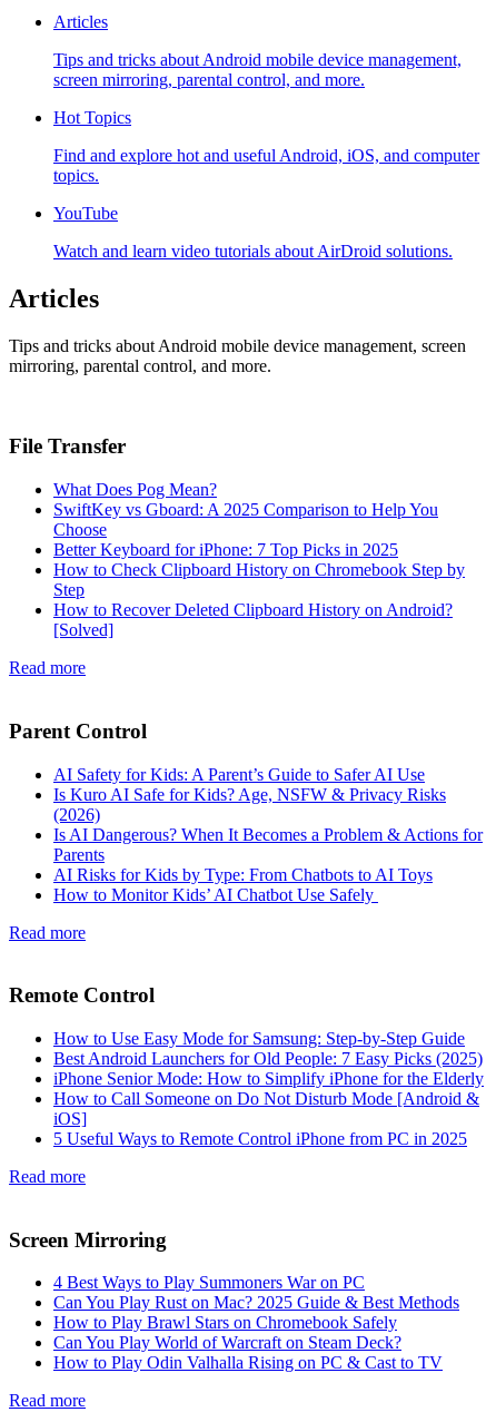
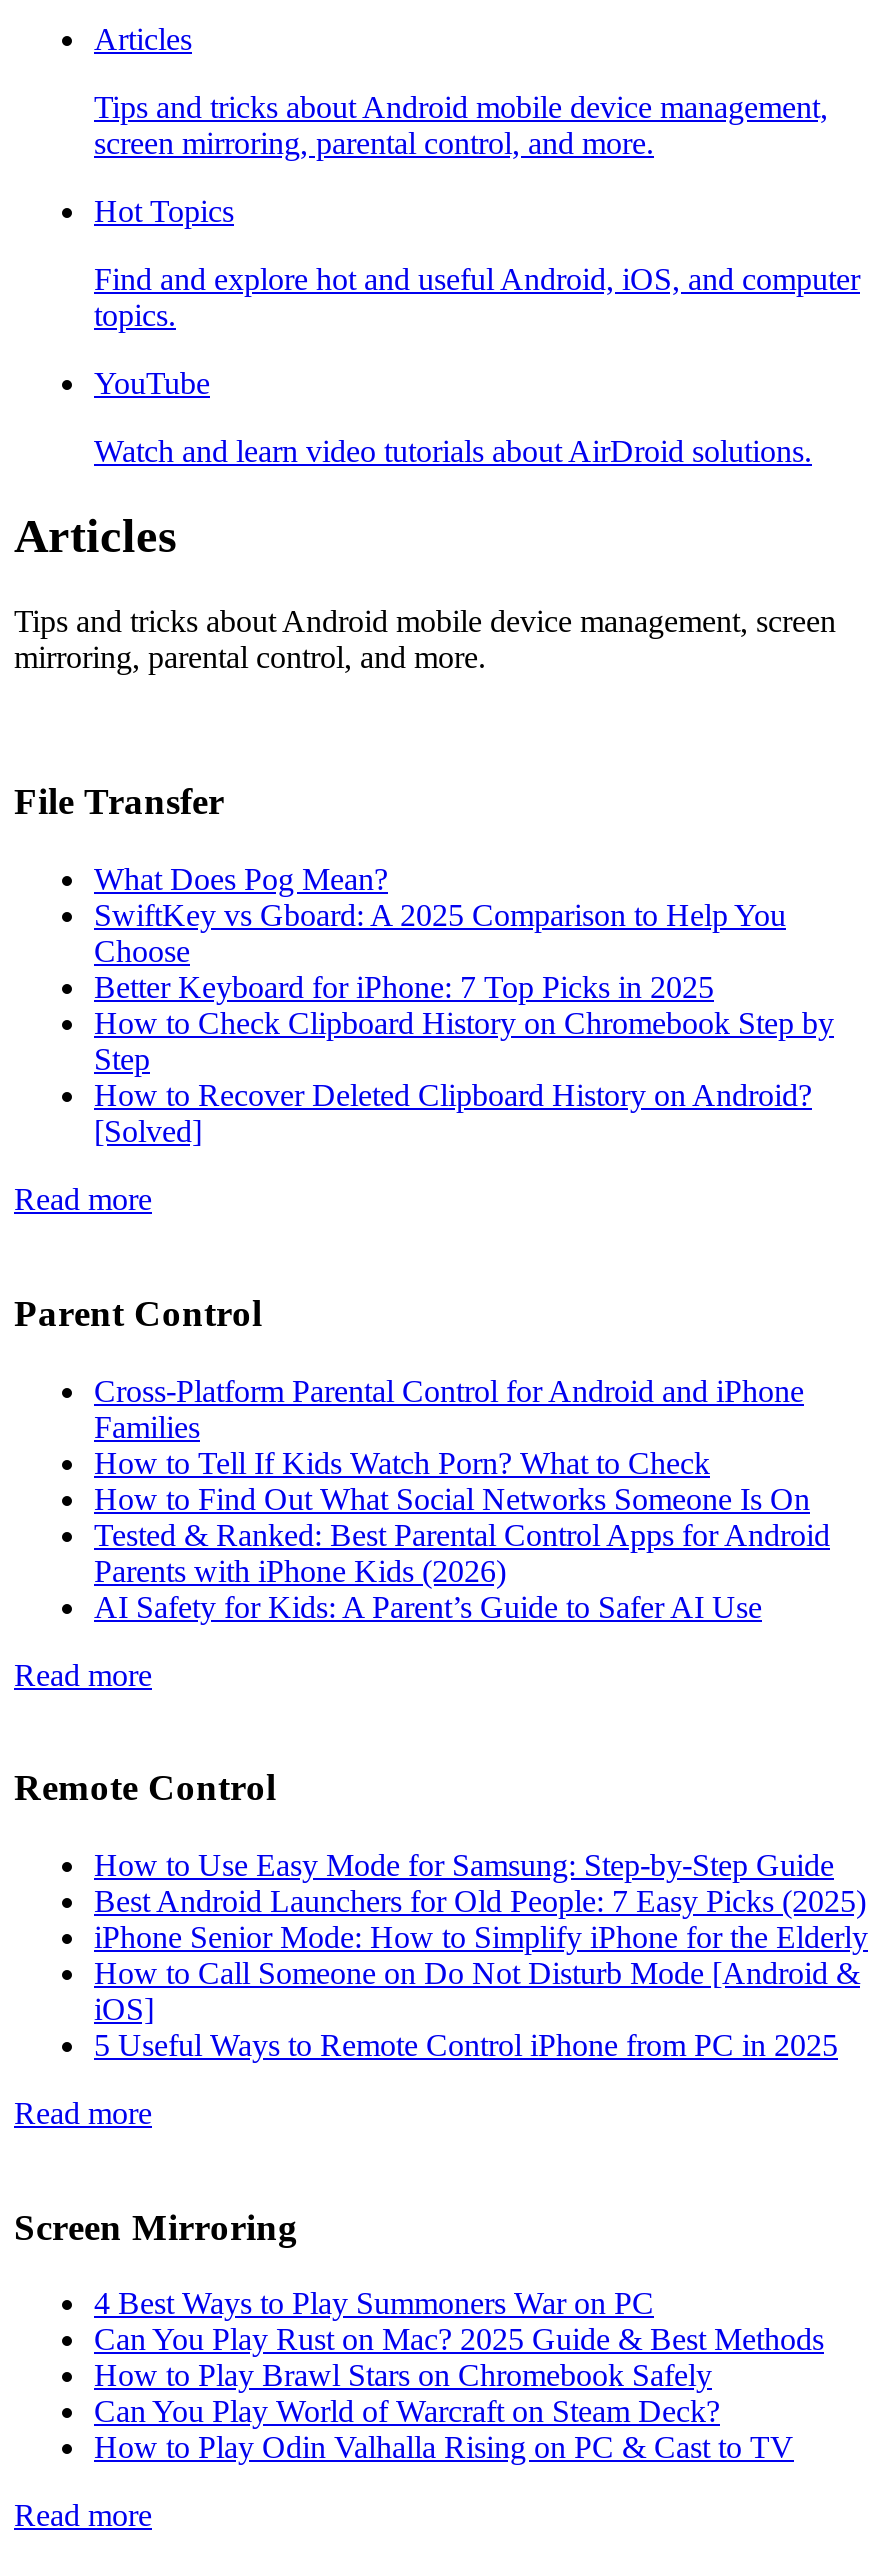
none -> [94,1373,830,1587] Cross-Platform Parental Control for Android and iPhone | Families | How to Tell If Kids Watch Porn? What to Check | How to Find Out What Social Networks Someone Is On | Tested & Ranked: Best Parental Control Apps for Android | Parents with iPhone Kids (2026)
moved [53,765,425,783] -> [94,1589,762,1623]: AI Safety for Kids: A Parent’s Guide to Safer AI Use
[53,785,483,904] Is Kuro AI Safe for Kids? Age, NSFW & Privacy Risks | (2026) | Is AI Dangerous? When It Becomes a Problem & Actions for | Parents | AI Risks for Kids by Type: From Chatbots to AI Toys | How to Monitor Kids’ AI Chatbot Use Safely -> none

